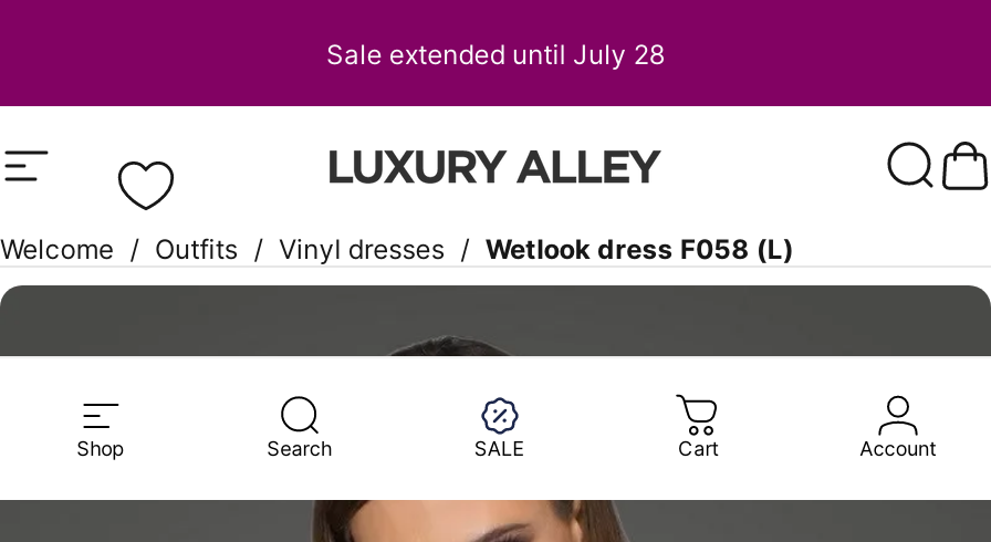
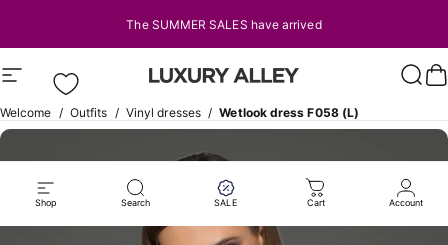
[326,37,665,70] Sale extended until July 28 -> [126,16,322,31] The SUMMER SALES have arrived

